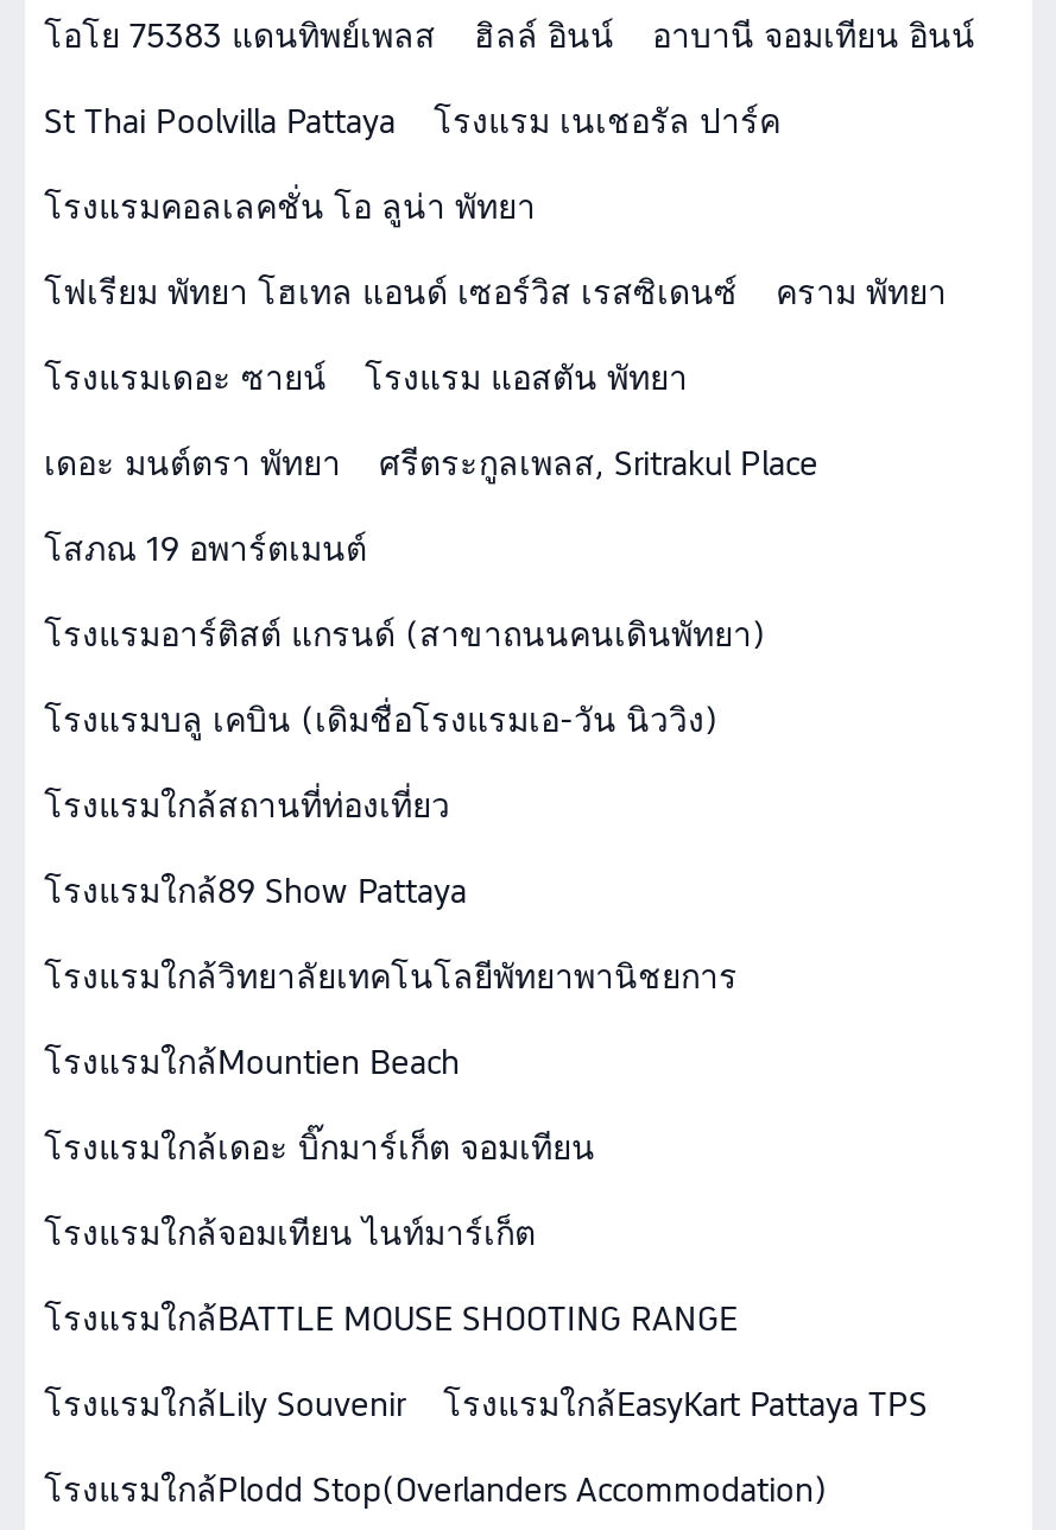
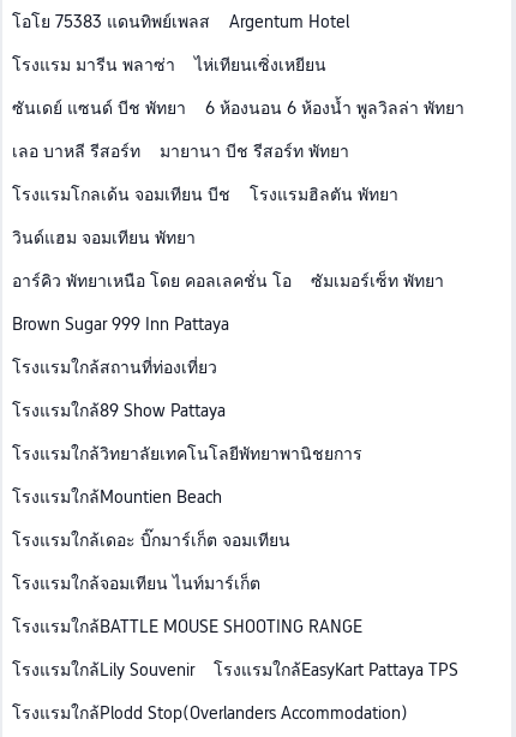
[44,17,975,739] ฮิลล์ อินน์ | อาบานี จอมเทียน อินน์ | St Thai Poolvilla Pattaya | โรงแรม เนเชอรัล ปาร์ค | โรงแรมคอลเลคชั่น โอ ลูน่า พัทยา | โฟเรียม พัทยา โฮเทล แอนด์ เซอร์วิส เรสซิเดนซ์ | คราม พัทยา | โรงแรมเดอะ ซายน์ | โรงแรม แอสตัน พัทยา | เดอะ มนต์ตรา พัทยา | ศรีตระกูลเพลส, Sritrakul Place | โสภณ 19 อพาร์ตเมนต์ | โรงแรมอาร์ติสต์ แกรนด์ (สาขาถนนคนเดินพัทยา) | โรงแรมบลู เคบิน (เดิมชื่อโรงแรมเอ-วัน นิววิง) -> [12,12,464,334] Argentum Hotel | โรงแรม มารีน พลาซ่า | ไห่เทียนเซิ่งเหยียน | ซันเดย์ แซนด์ บีช พัทยา | 6 ห้องนอน 6 ห้องน้ำ พูลวิลล่า พัทยา | เลอ บาหลี รีสอร์ท | มายานา บีช รีสอร์ท พัทยา | โรงแรมโกลเด้น จอมเทียน บีช | โรงแรมฮิลตัน พัทยา | วินด์แฮม จอมเทียน พัทยา | อาร์คิว พัทยาเหนือ โดย คอลเลคชั่น โอ | ซัมเมอร์เซ็ท พัทยา | Brown Sugar 999 Inn Pattaya

